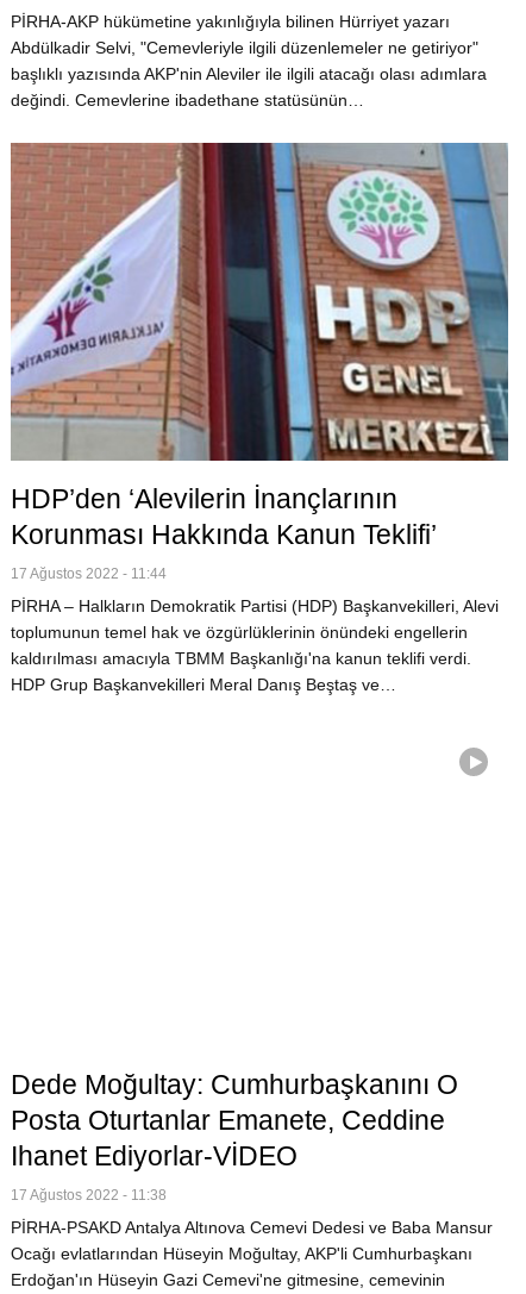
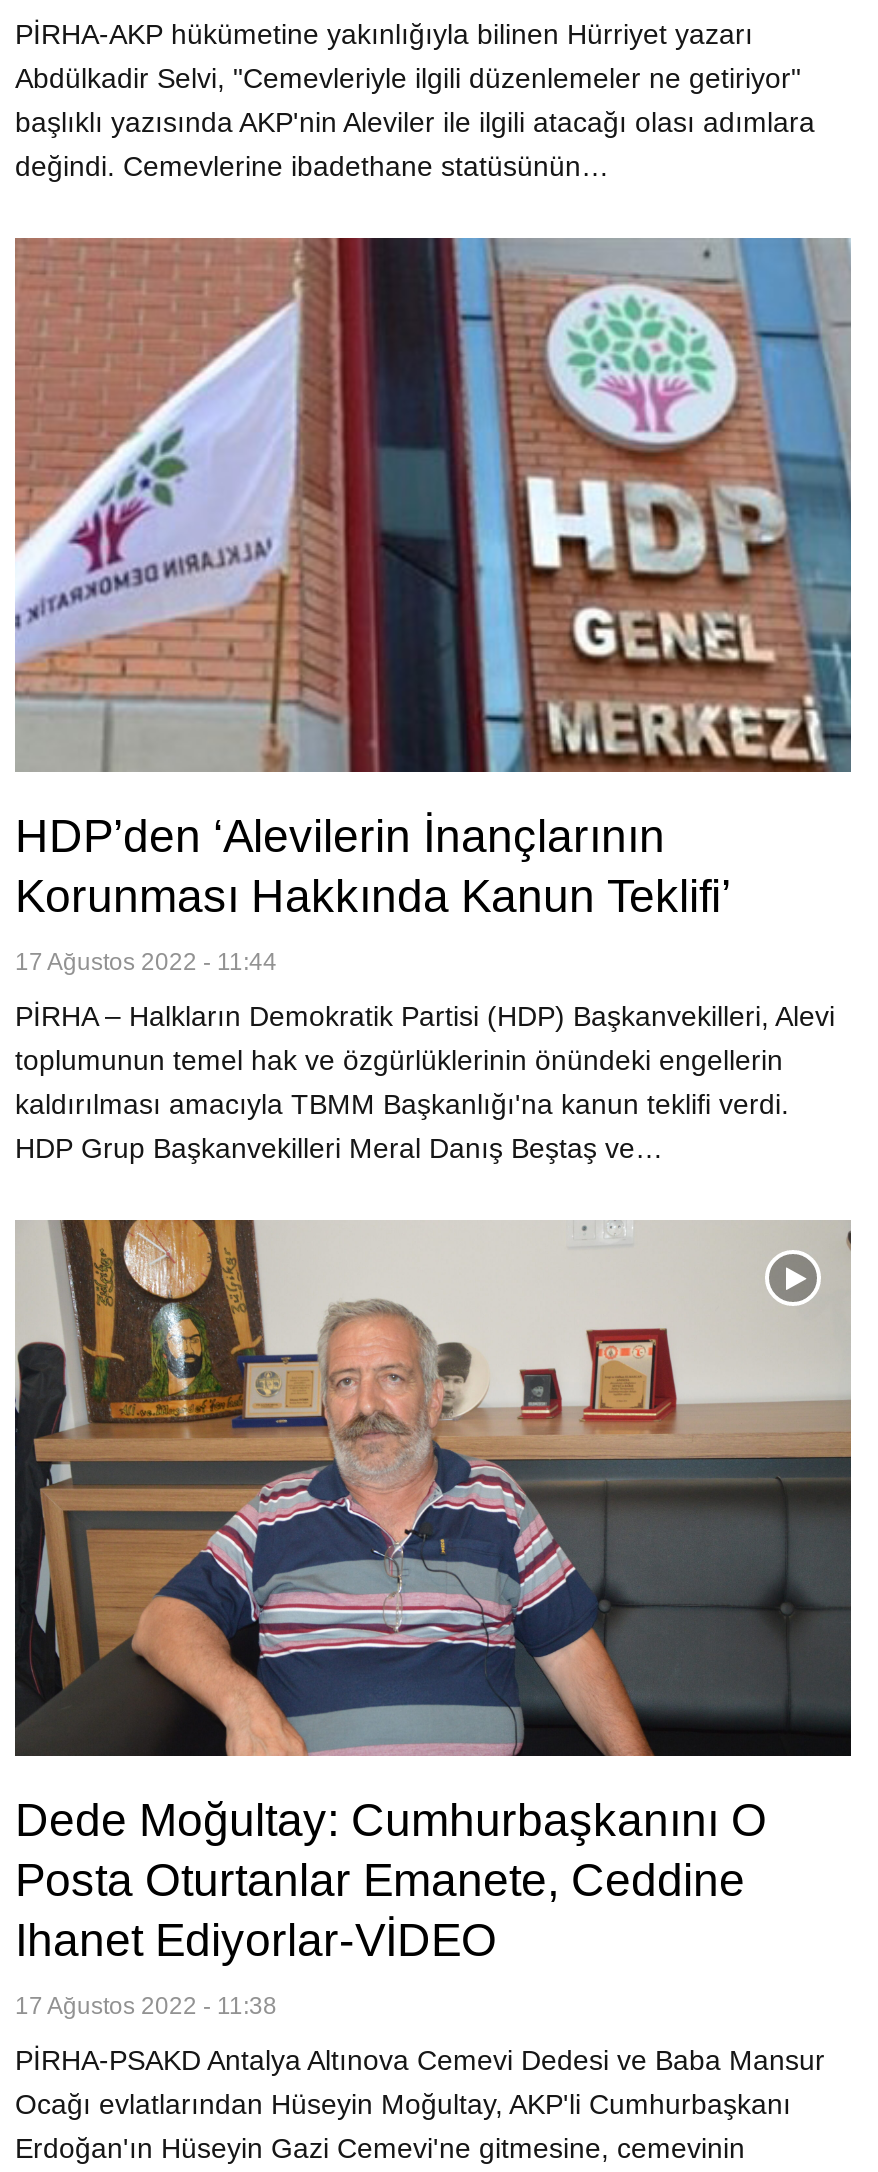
none -> [13,1218,853,1758] [image]

